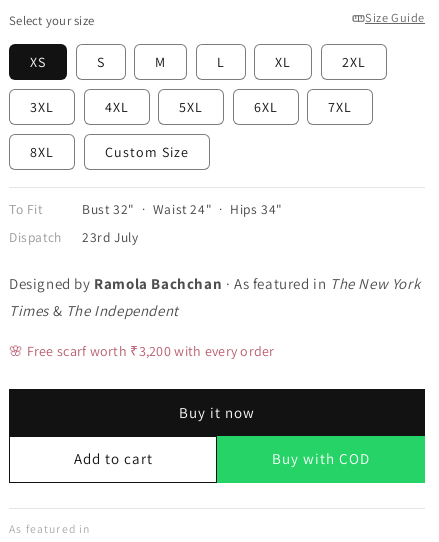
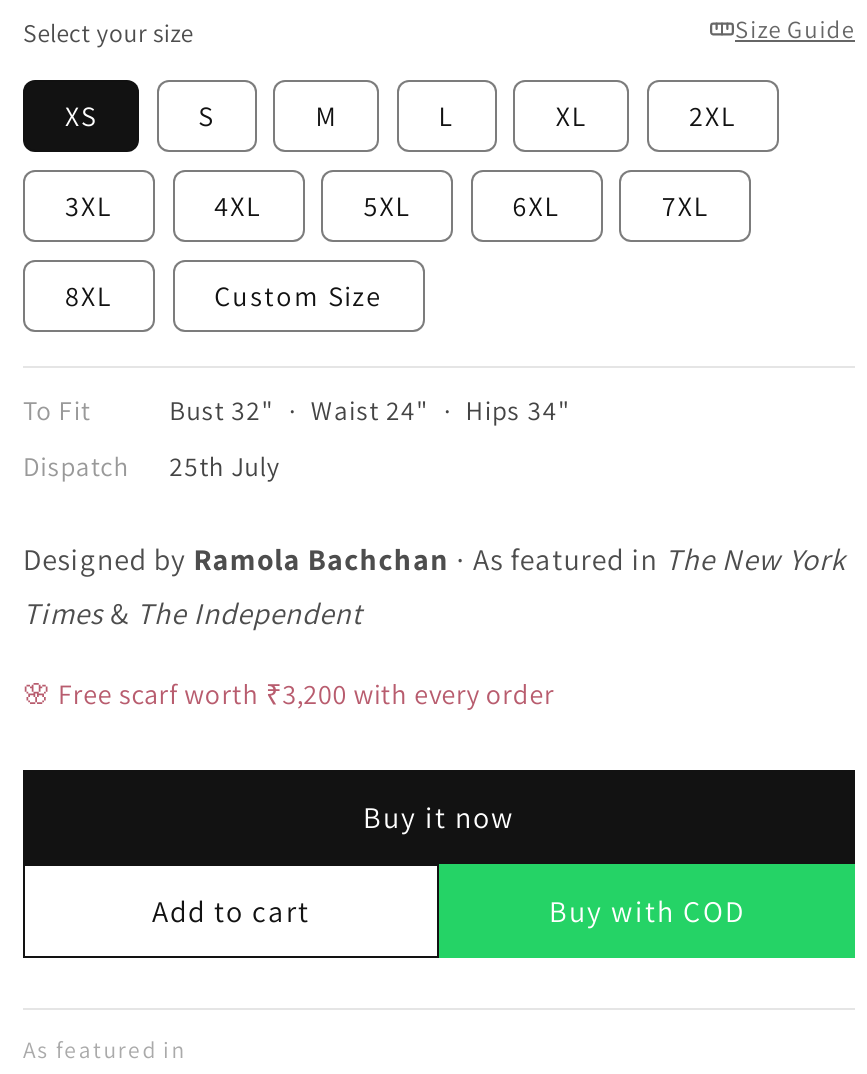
[9,227,138,245] Dispatch 23rd July -> [23,449,280,485] Dispatch 25th July

